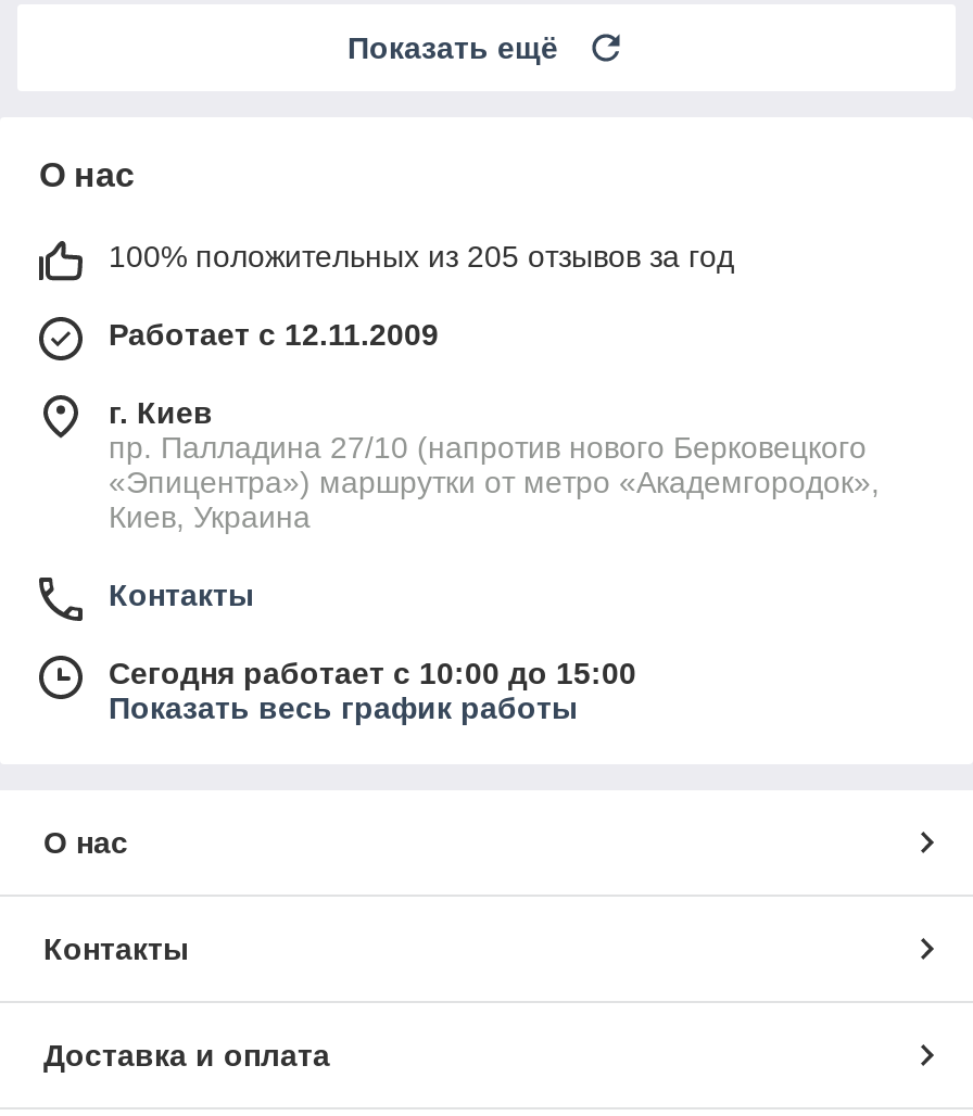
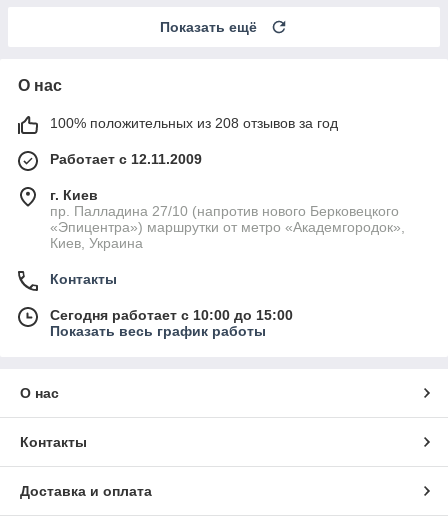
[109,239,734,273] 100% положительных из 205 отзывов за год -> [50,115,338,131] 100% положительных из 208 отзывов за год

